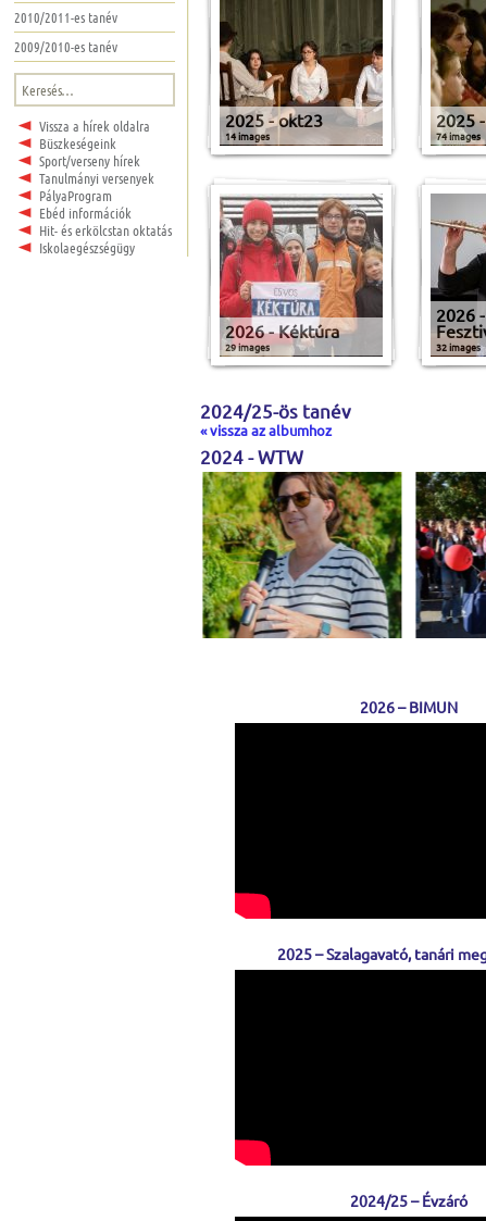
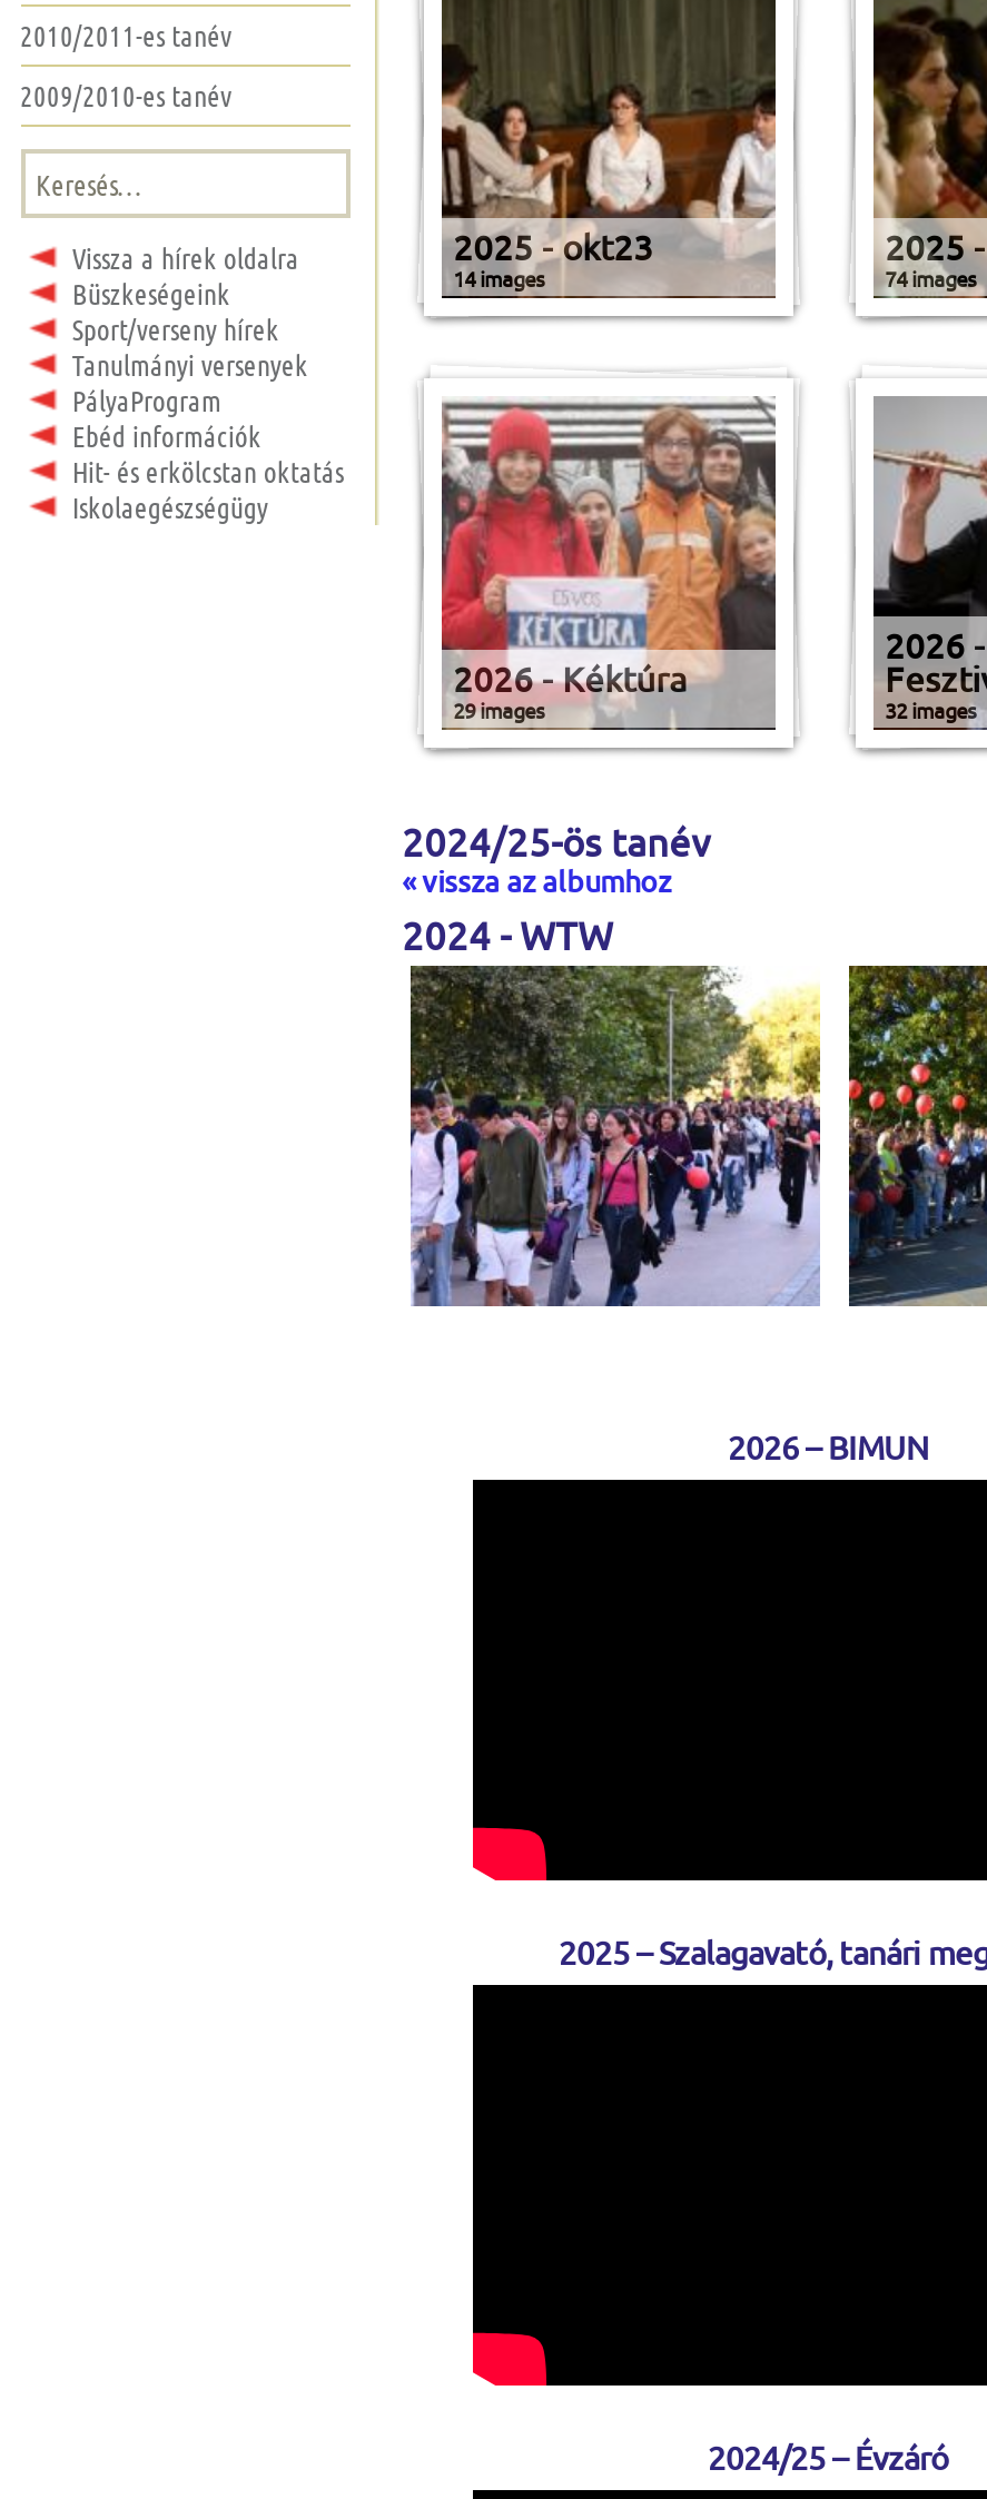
[201,471,404,639] [image] -> [406,964,822,1308] [image]
[414,471,483,638] [image] -> [842,966,980,1306] [image]

